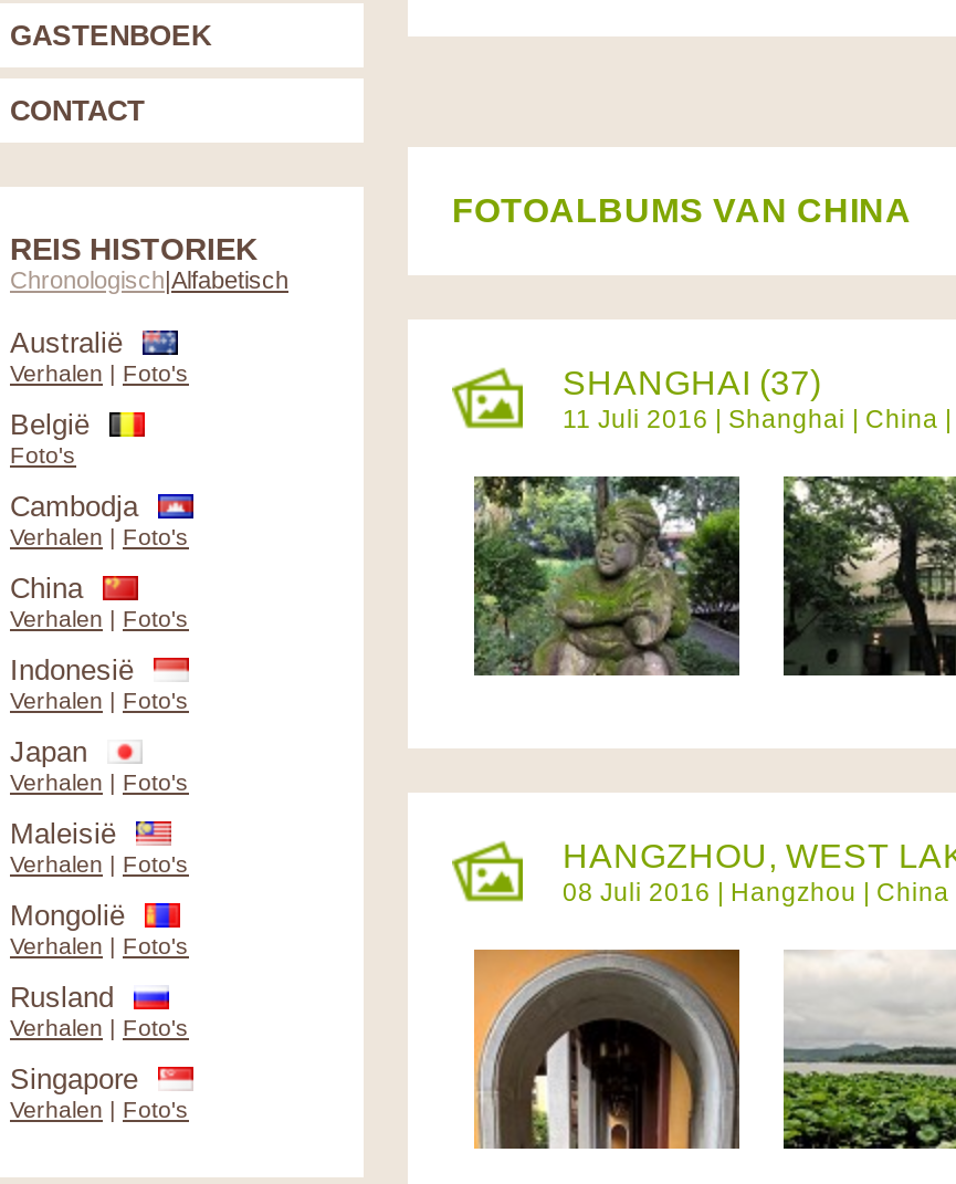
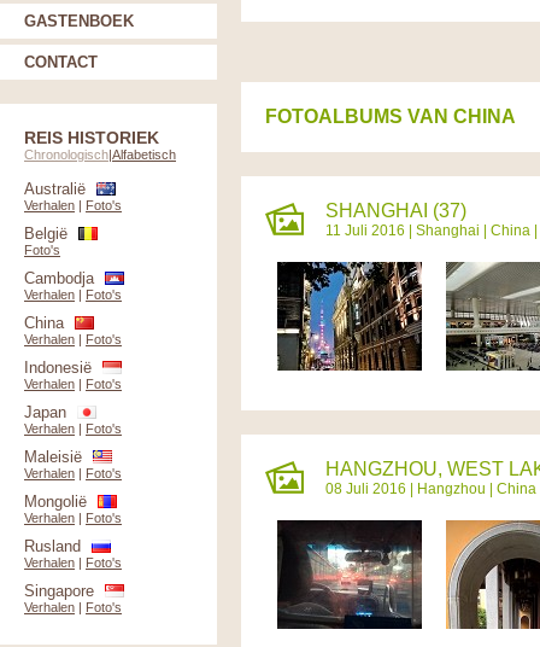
[472,474,742,675] [image] -> [276,261,423,371] [image]
[781,474,949,678] [image] -> [445,262,536,372] [image]
[472,947,742,1151] [image] -> [276,519,423,630] [image]
[781,950,949,1151] [image] -> [445,519,536,630] [image]

